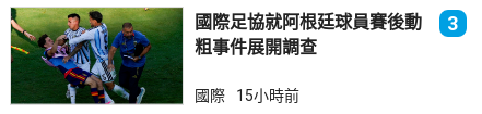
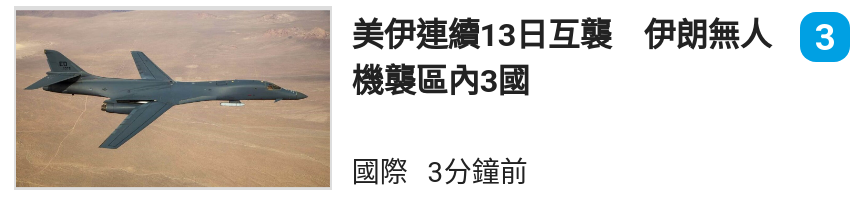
[10,8,422,105] [image] | 國際足協就阿根廷球員賽後動 | 粗事件展開調查 -> [14,10,772,190] [image] | 美伊連續13日互襲 伊朗無人 | 機襲區內3國
[194,87,299,104] 國際 15小時前 -> [352,156,528,188] 國際 3分鐘前

